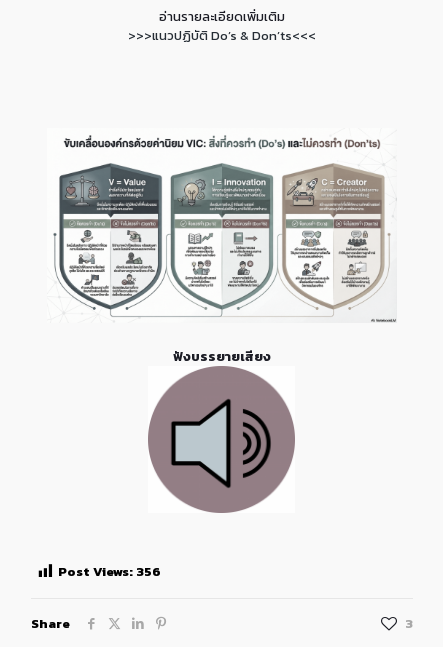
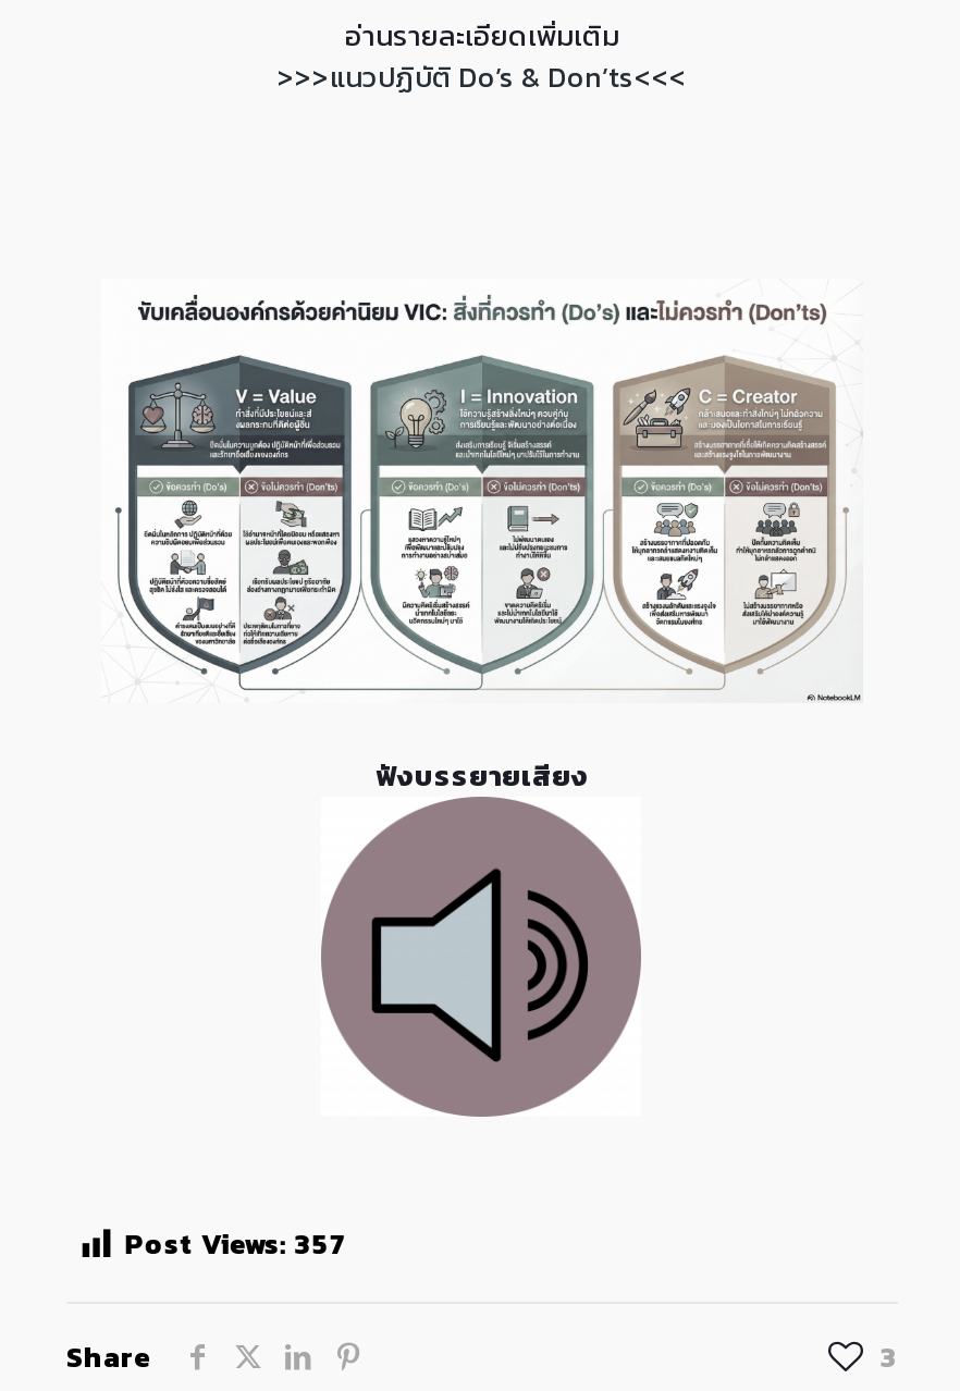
[58,562,161,581] Post Views: 356 -> [125,1224,347,1265] Post Views: 357

